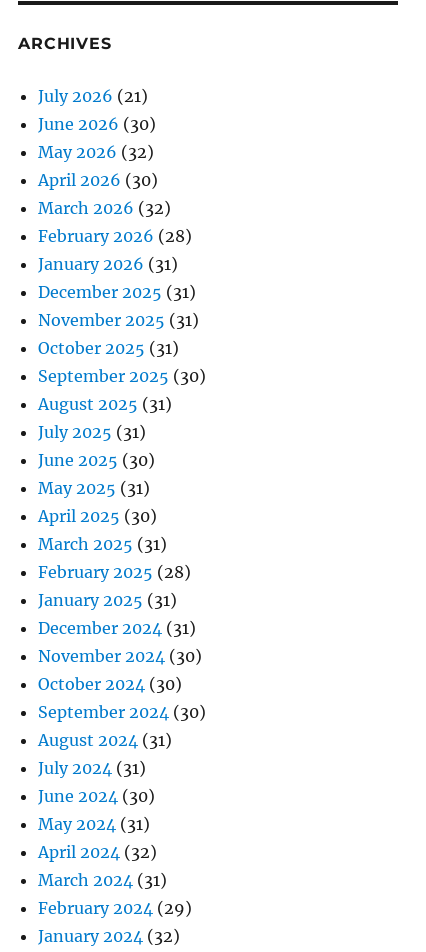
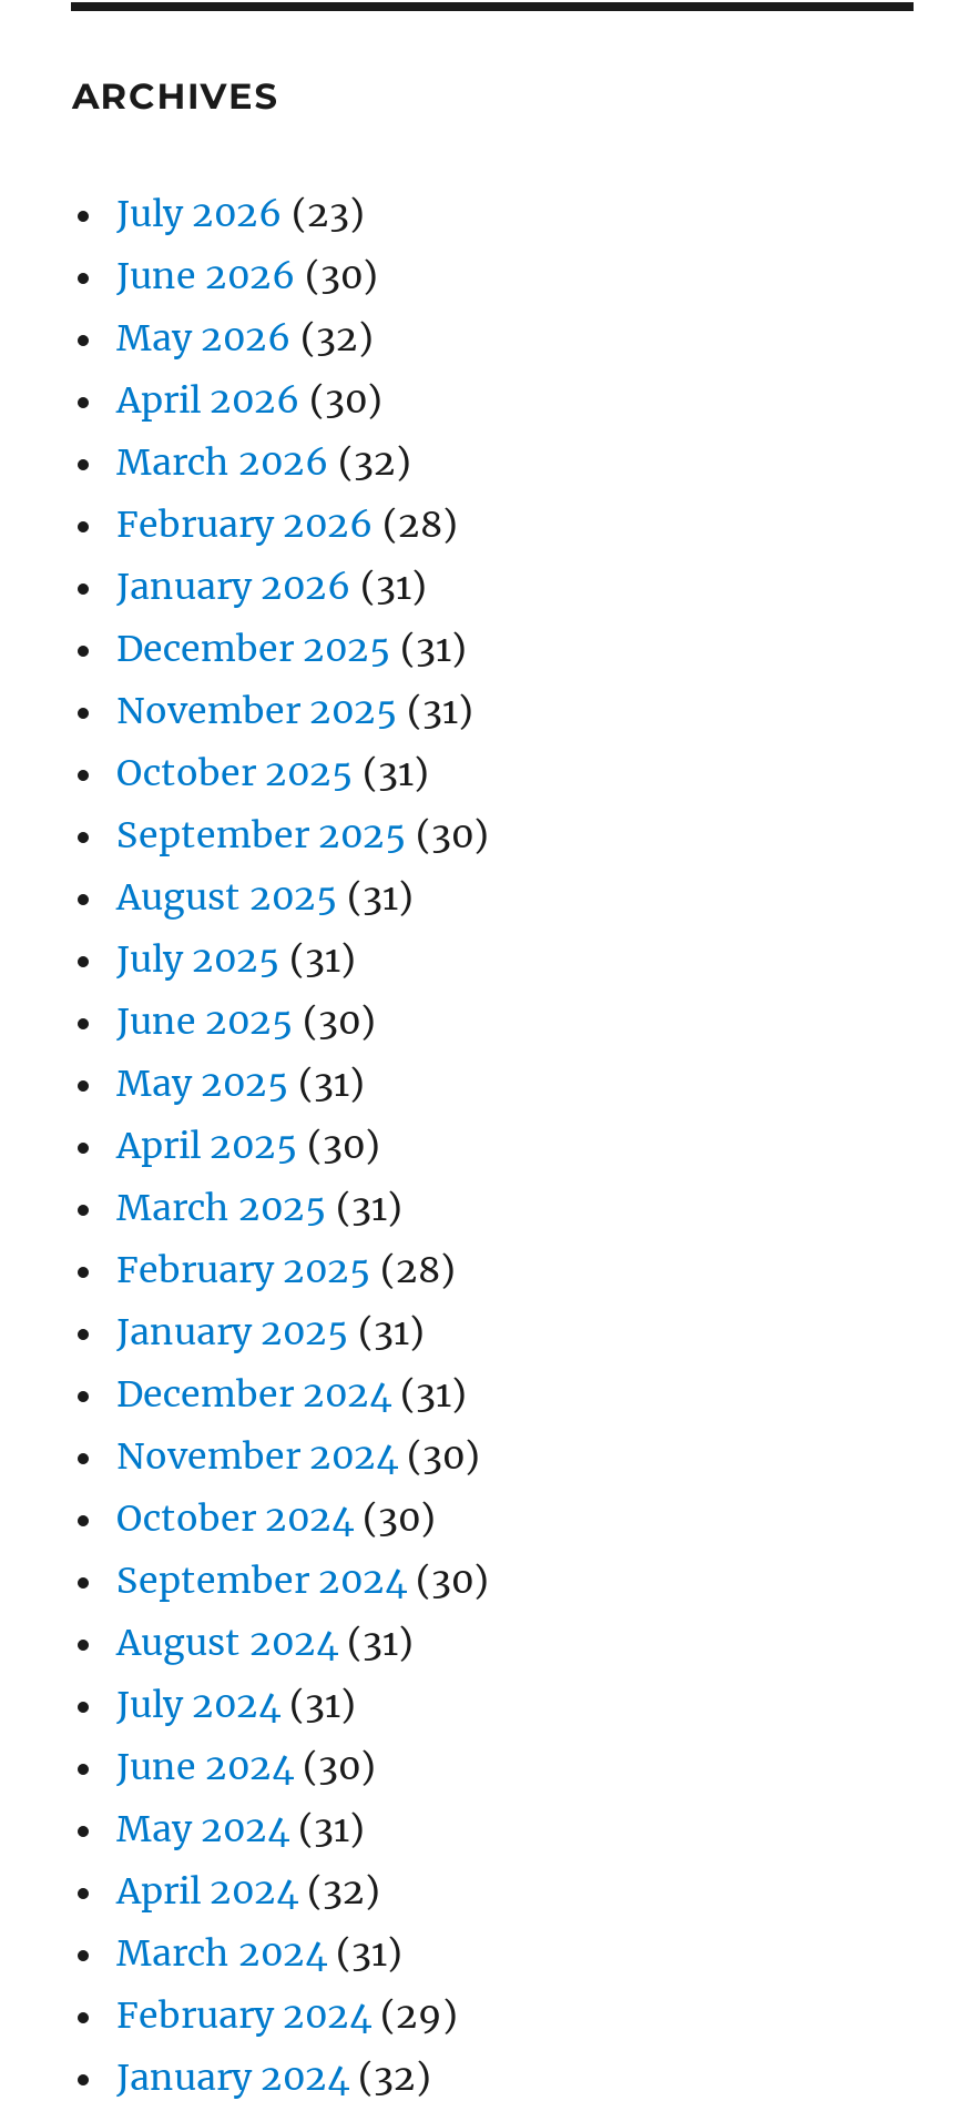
[38,86,148,106] July 2026 (21) -> [116,191,365,235] July 2026 (23)

